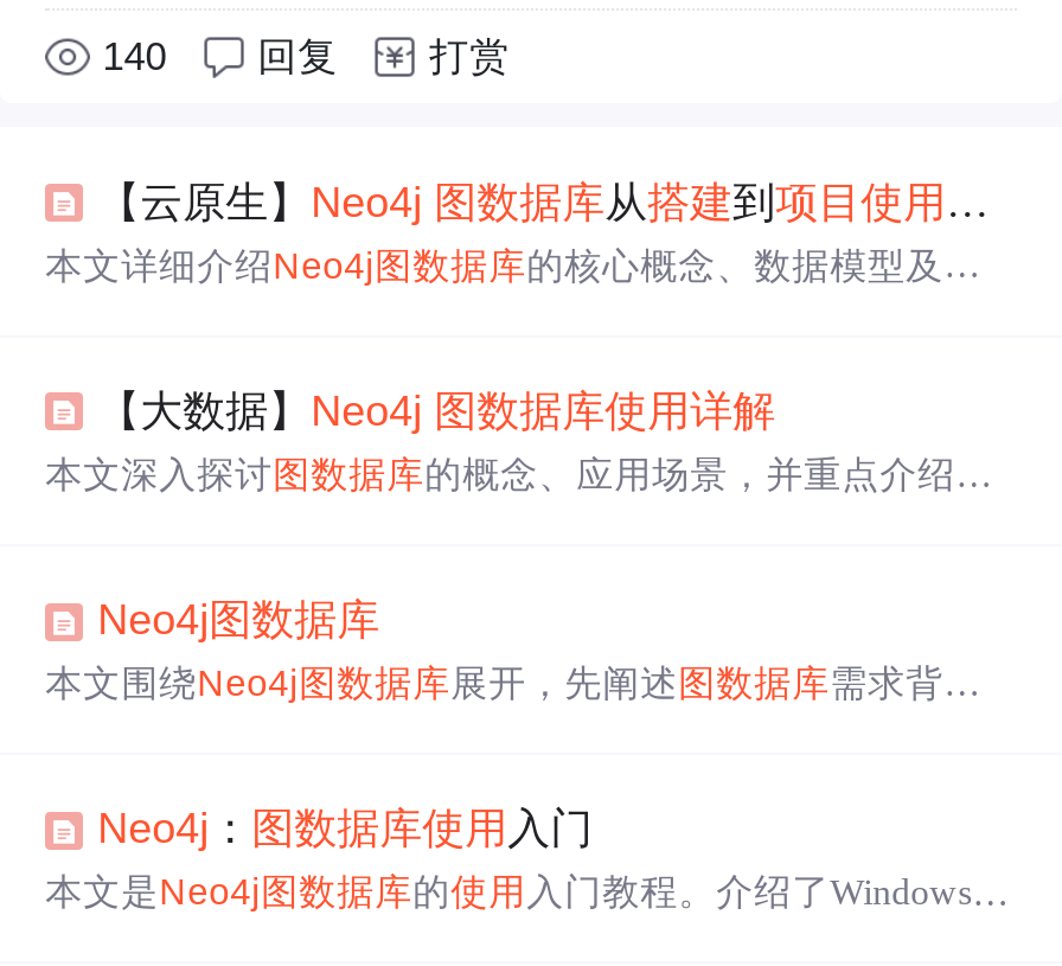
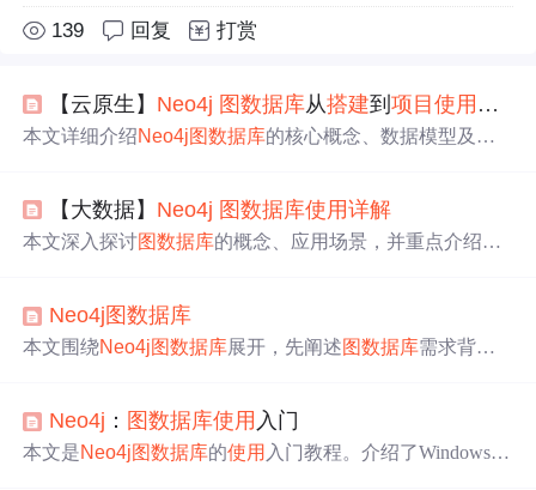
[102,35,166,80] 140 -> [52,20,84,42] 139

